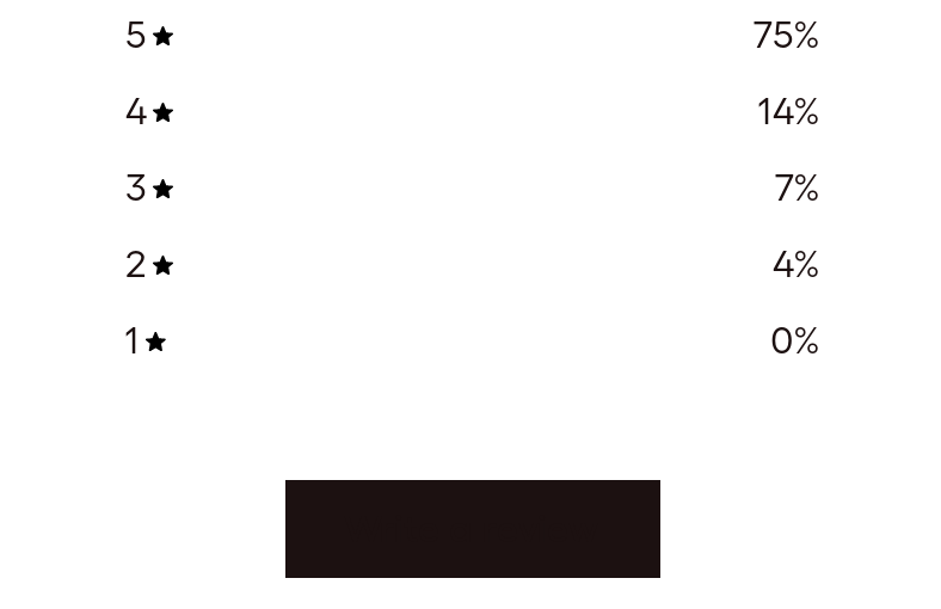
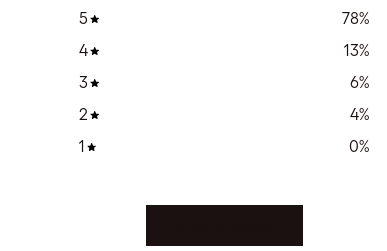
[754,13,818,58] 75% -> [342,9,369,28] 78%
[758,89,818,135] 14% -> [344,41,369,60] 13%
[775,166,818,211] 7% -> [350,73,369,92] 6%

